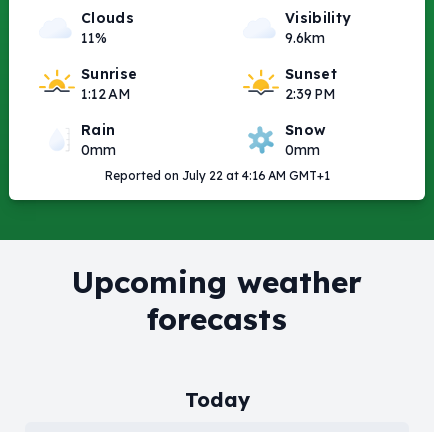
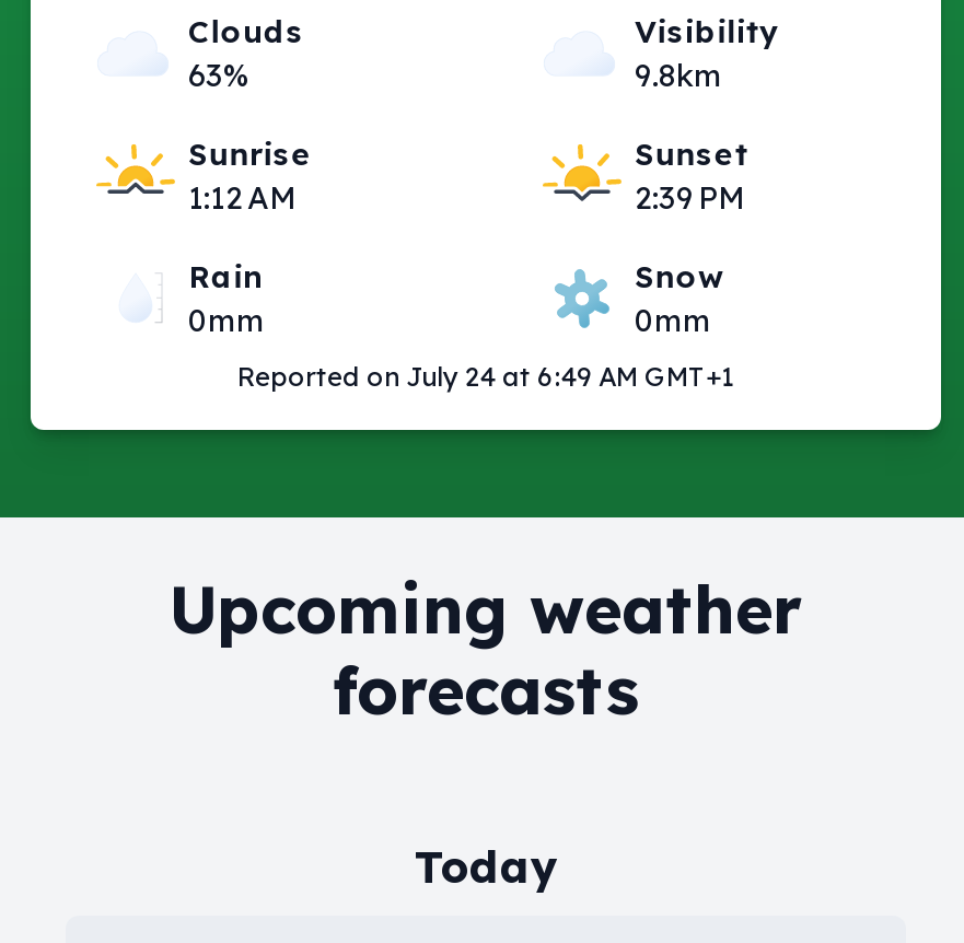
[81,29,107,47] 11% -> [188,56,249,95] 63%
[285,29,325,47] 9.6km -> [635,56,722,95] 9.8km
[104,168,329,183] Reported on July 22 at 4:16 AM GMT+1 -> [237,360,734,393] Reported on July 24 at 6:49 AM GMT+1

